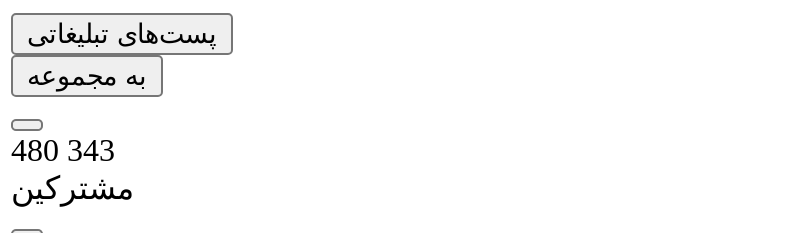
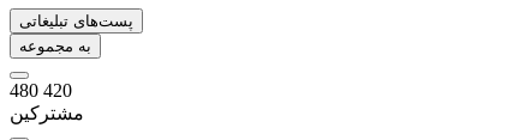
[11,132,115,166] 480 343 -> [10,80,72,100] 480 420

